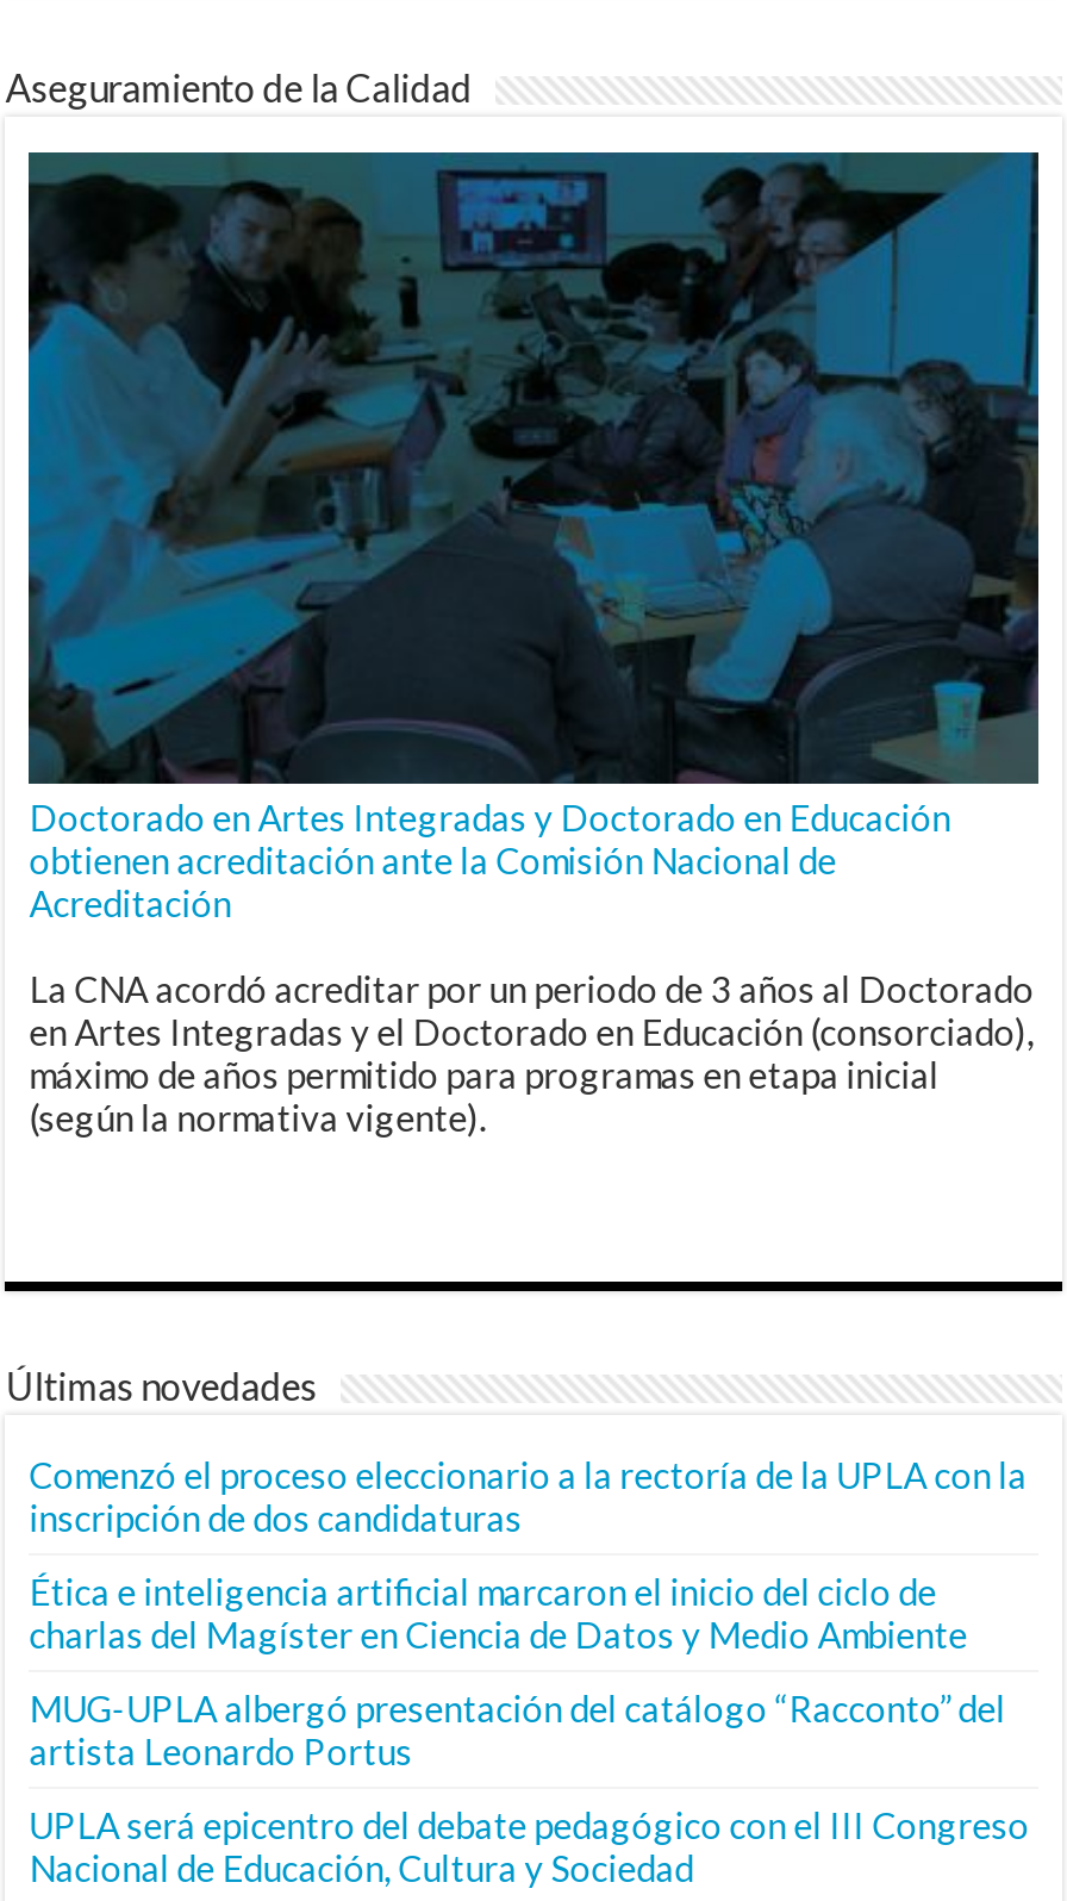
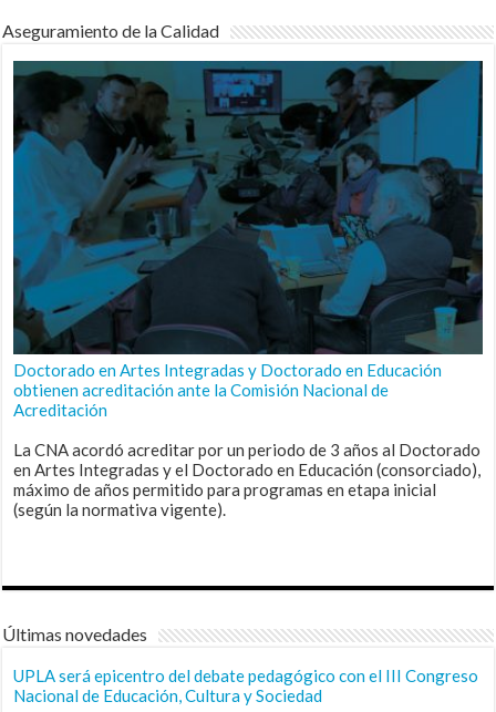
[29,1452,1027,1771] Comenzó el proceso eleccionario a la rectoría de la UPLA con la | inscripción de dos candidaturas | Ética e inteligencia artificial marcaron el inicio del ciclo de | charlas del Magíster en Ciencia de Datos y Medio Ambiente | MUG-UPLA albergó presentación del catálogo “Racconto” del | artista Leonardo Portus -> none

